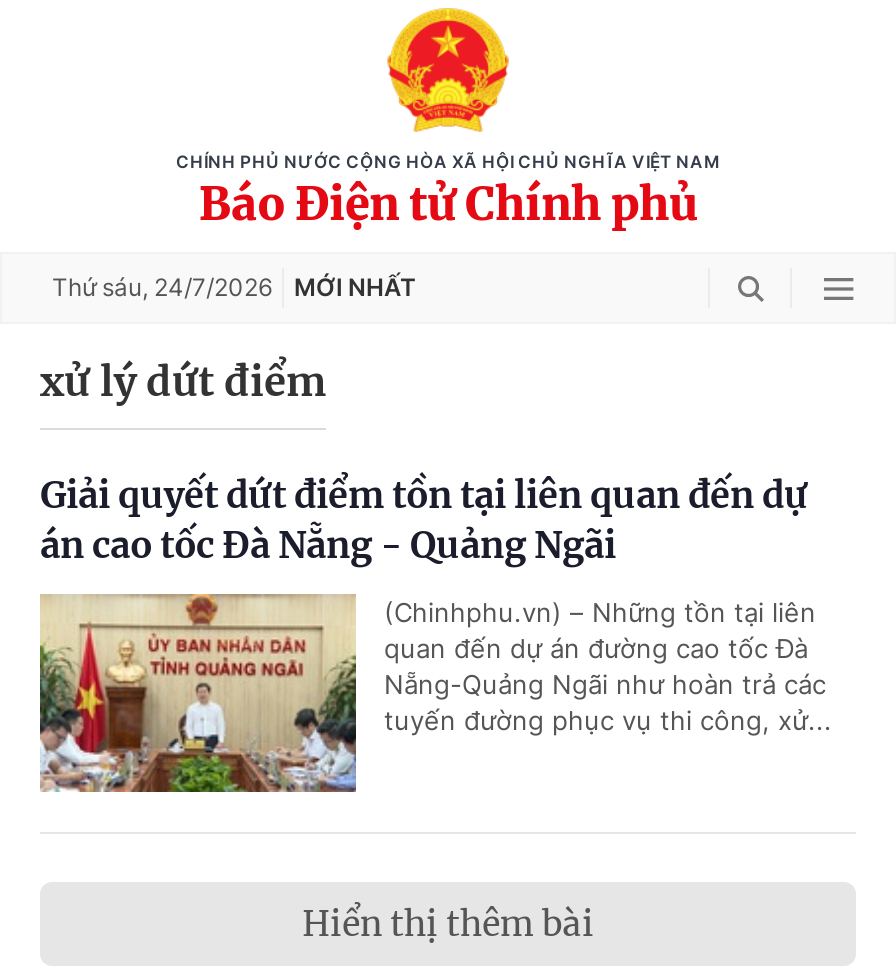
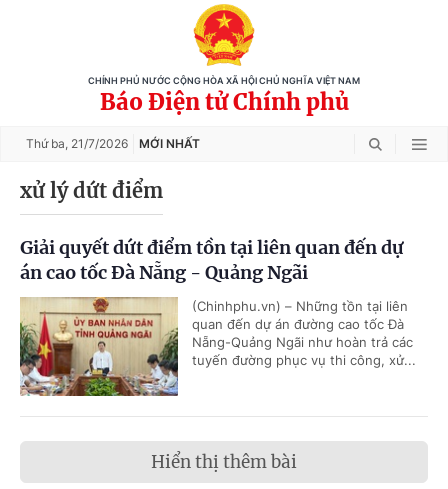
[52,272,416,302] Thứ sáu, 24/7/2026 MỚI NHẤT -> [26,136,200,151] Thứ ba, 21/7/2026 MỚI NHẤT

